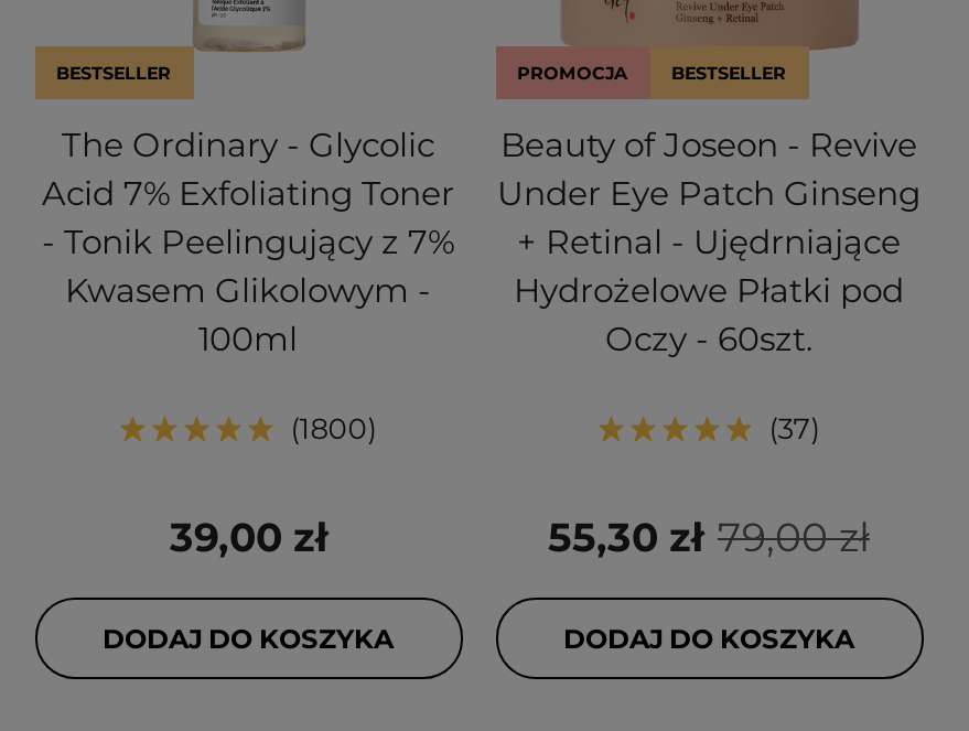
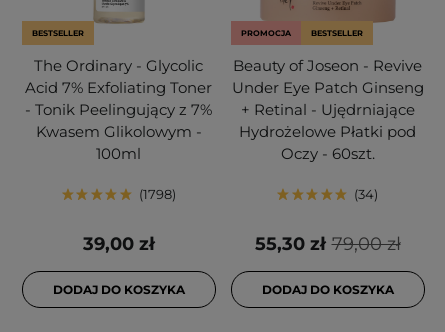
[299,411,368,446] 1800 -> [143,186,172,202] 1798
[778,411,811,446] 37 -> [358,186,374,202] 34

